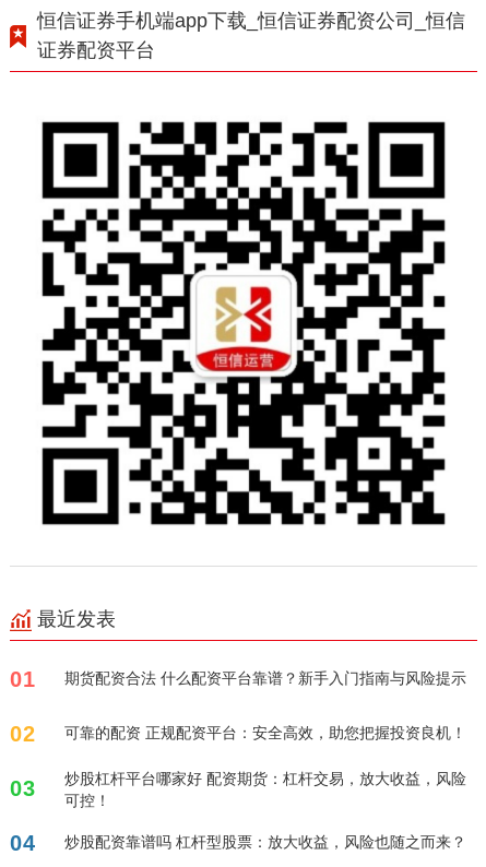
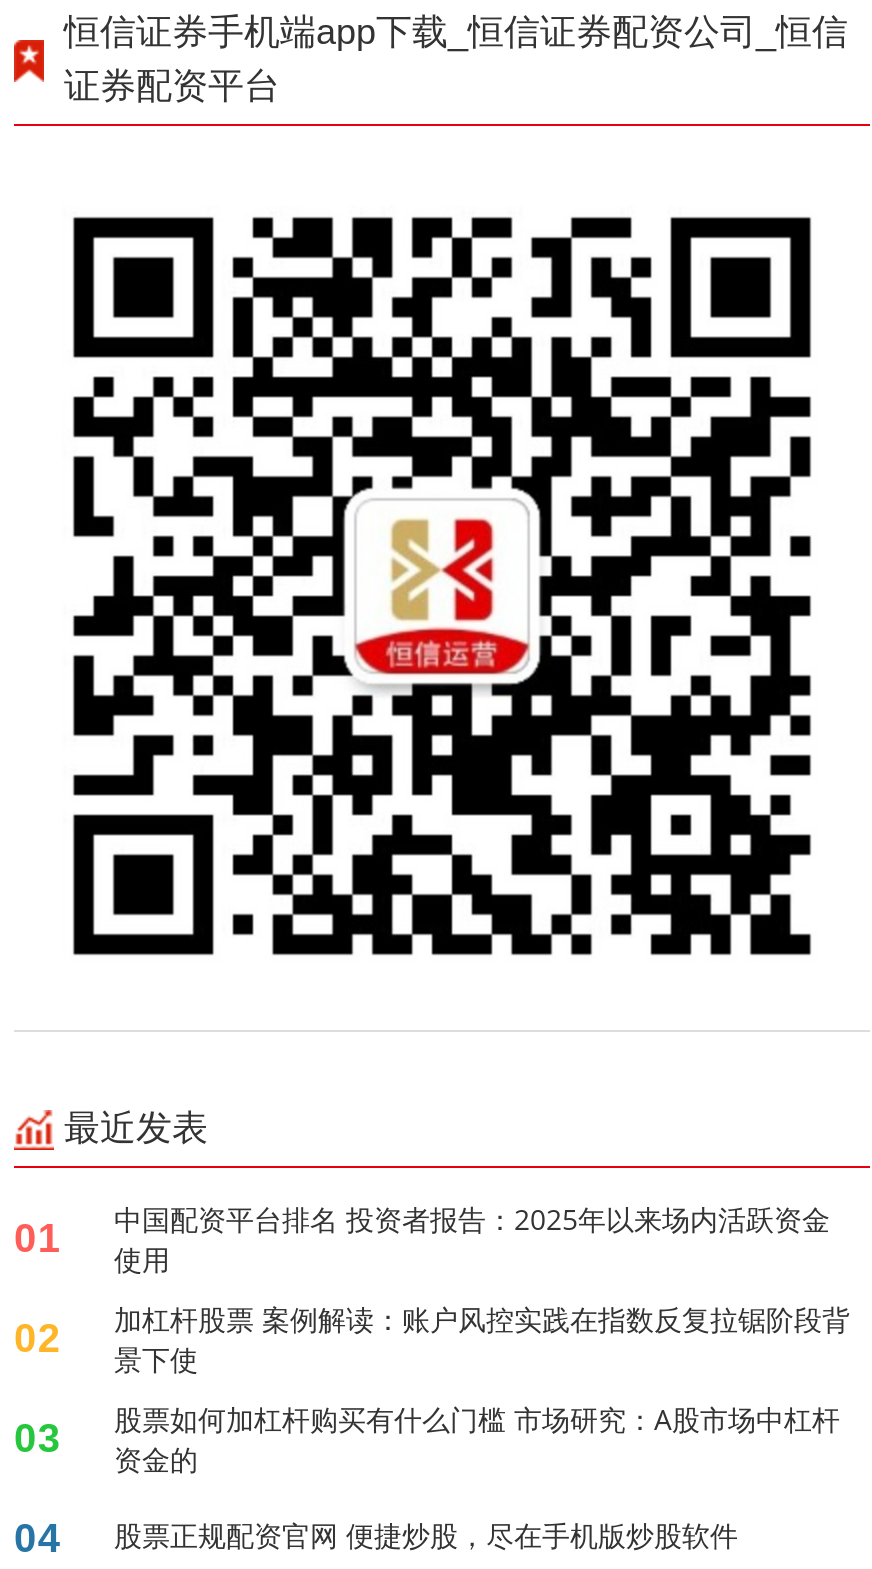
[64,667,466,687] 期货配资合法 什么配资平台靠谱？新手入门指南与风险提示 -> [114,1199,830,1277] 中国配资平台排名 投资者报告：2025年以来场内活跃资金 | 使用
[64,721,466,742] 可靠的配资 正规配资平台：安全高效，助您把握投资良机！ -> [114,1299,850,1377] 加杠杆股票 案例解读：账户风控实践在指数反复拉锯阶段背 | 景下使
[64,767,466,810] 炒股杠杆平台哪家好 配资期货：杠杆交易，放大收益，风险 | 可控！ -> [114,1399,840,1477] 股票如何加杠杆购买有什么门槛 市场研究：A股市场中杠杆 | 资金的
[64,830,466,851] 炒股配资靠谱吗 杠杆型股票：放大收益，风险也随之而来？ -> [114,1515,738,1553] 股票正规配资官网 便捷炒股，尽在手机版炒股软件

